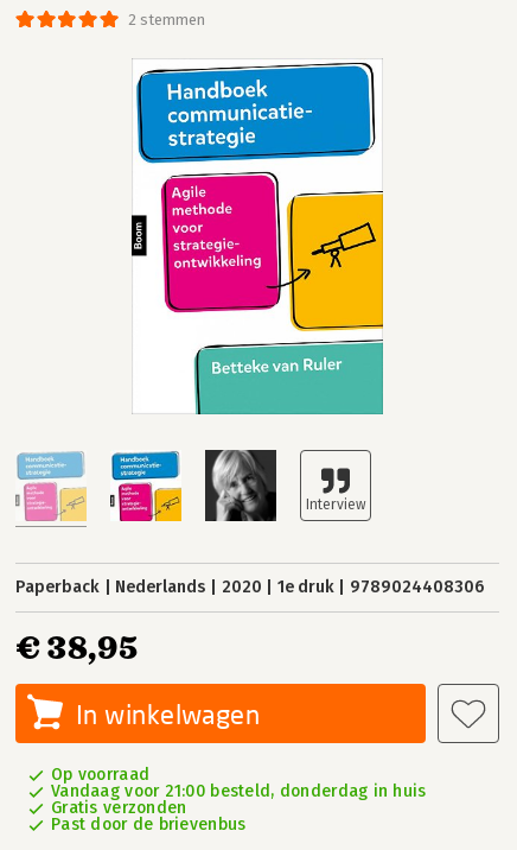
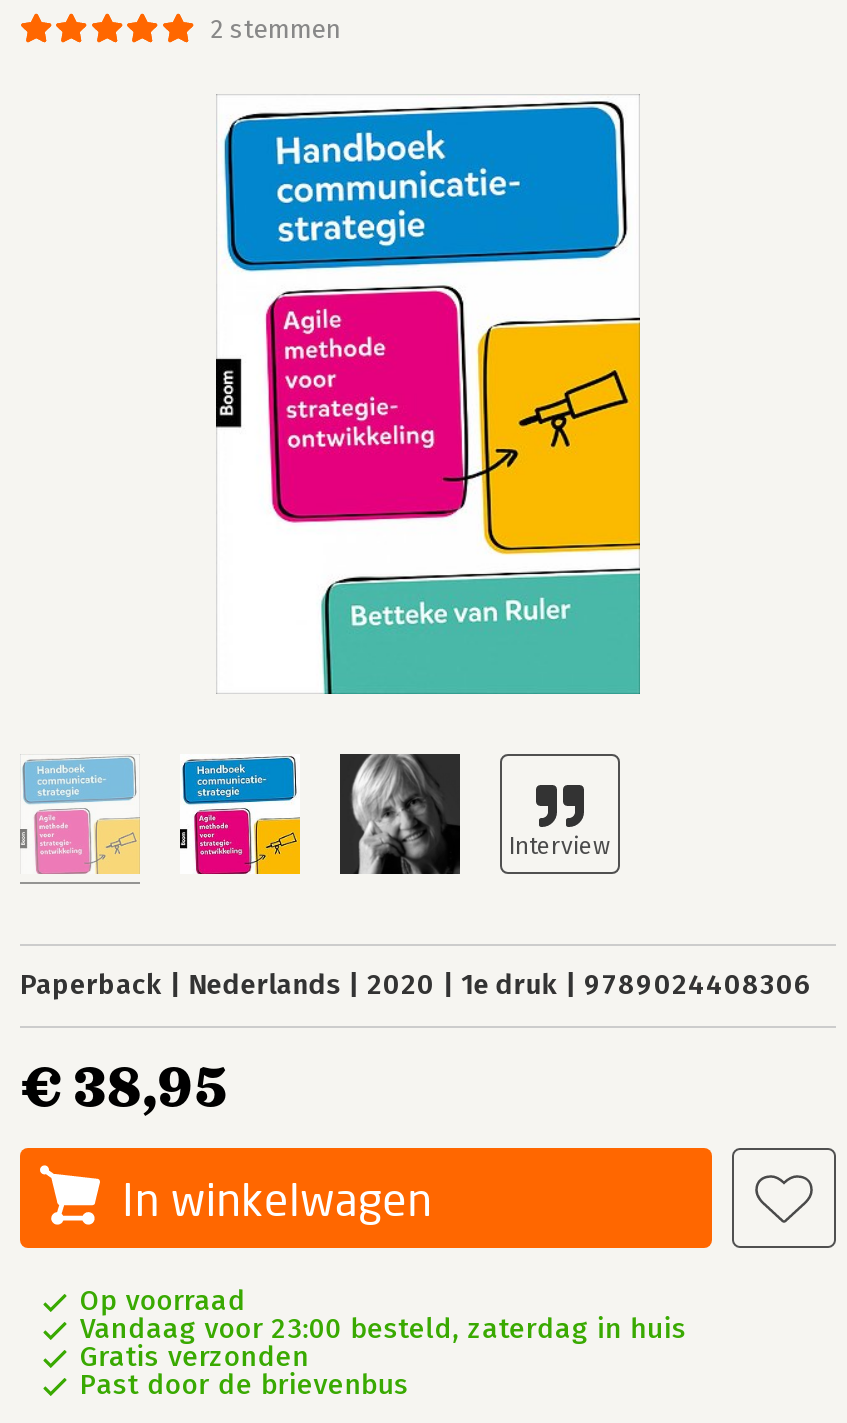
[51,781,426,801] Vandaag voor 21:00 besteld, donderdag in huis -> [80,1312,687,1346] Vandaag voor 23:00 besteld, zaterdag in huis

